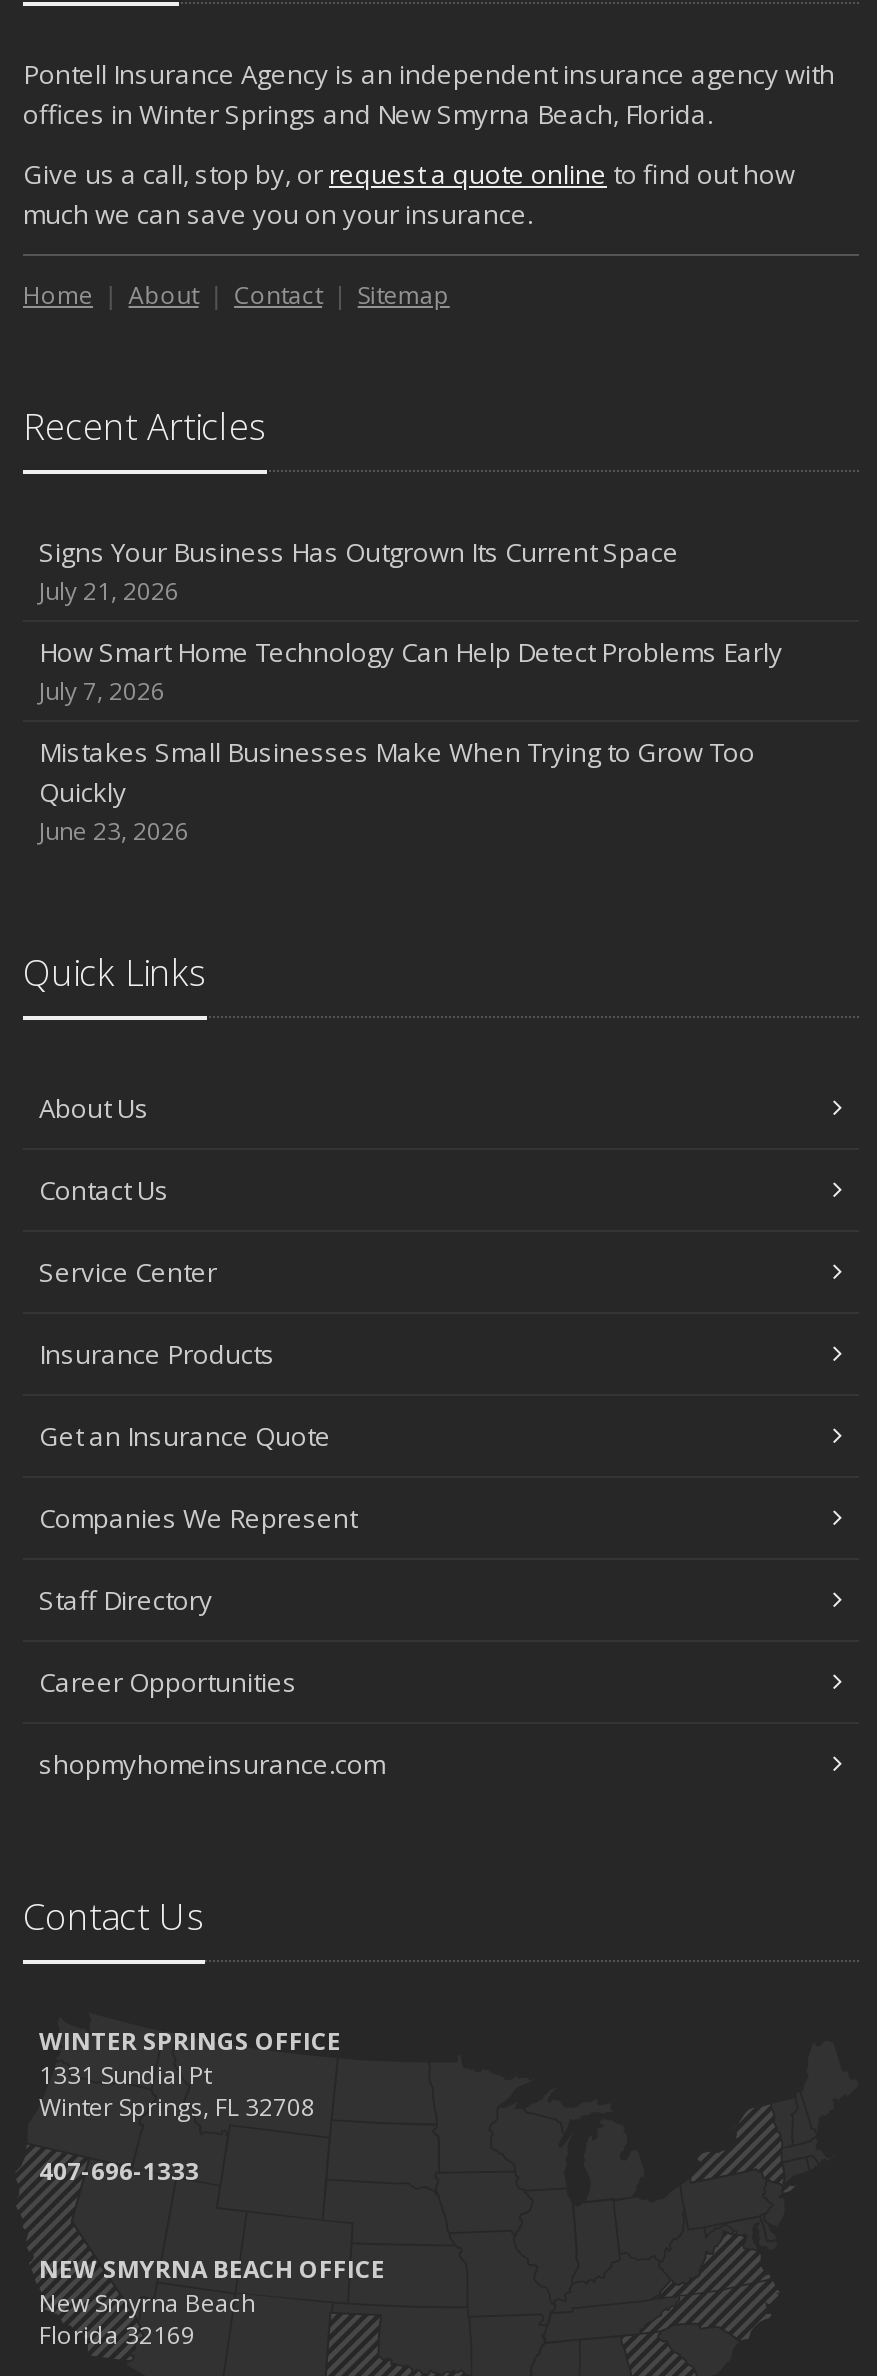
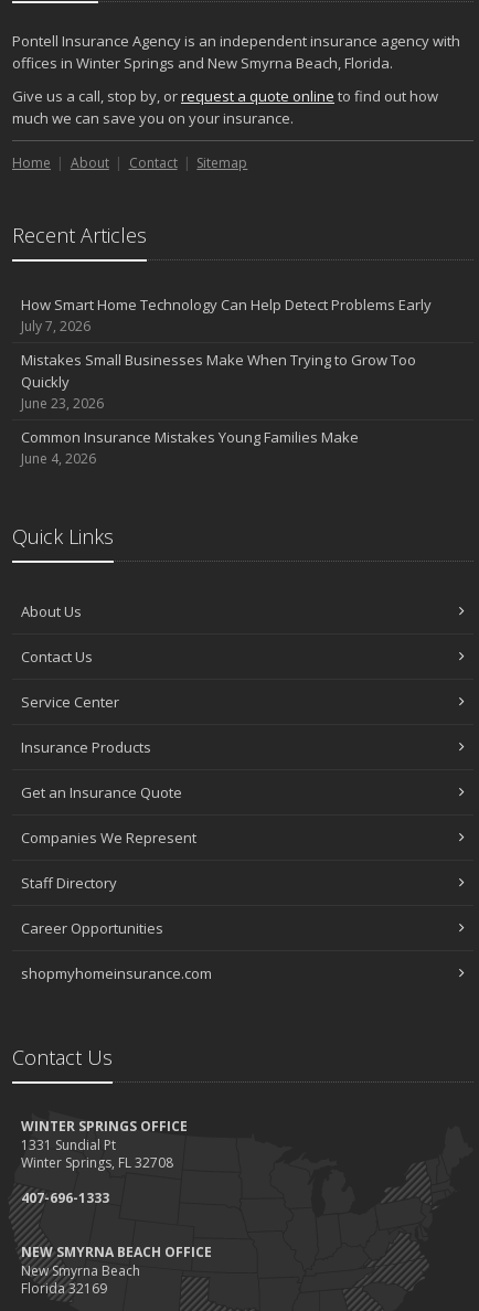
[39,533,679,607] Signs Your Business Has Outgrown Its Current Space | July 21, 2026 -> none
moved [39,633,783,847] -> [21,294,432,412]: How Smart Home Technology Can Help Detect Problems Early | July 7, 2026 | Mistakes Small Businesses Make When Trying to Grow Too | Quickly | June 23, 2026
none -> [21,427,359,468] Common Insurance Mistakes Young Families Make | June 4, 2026

